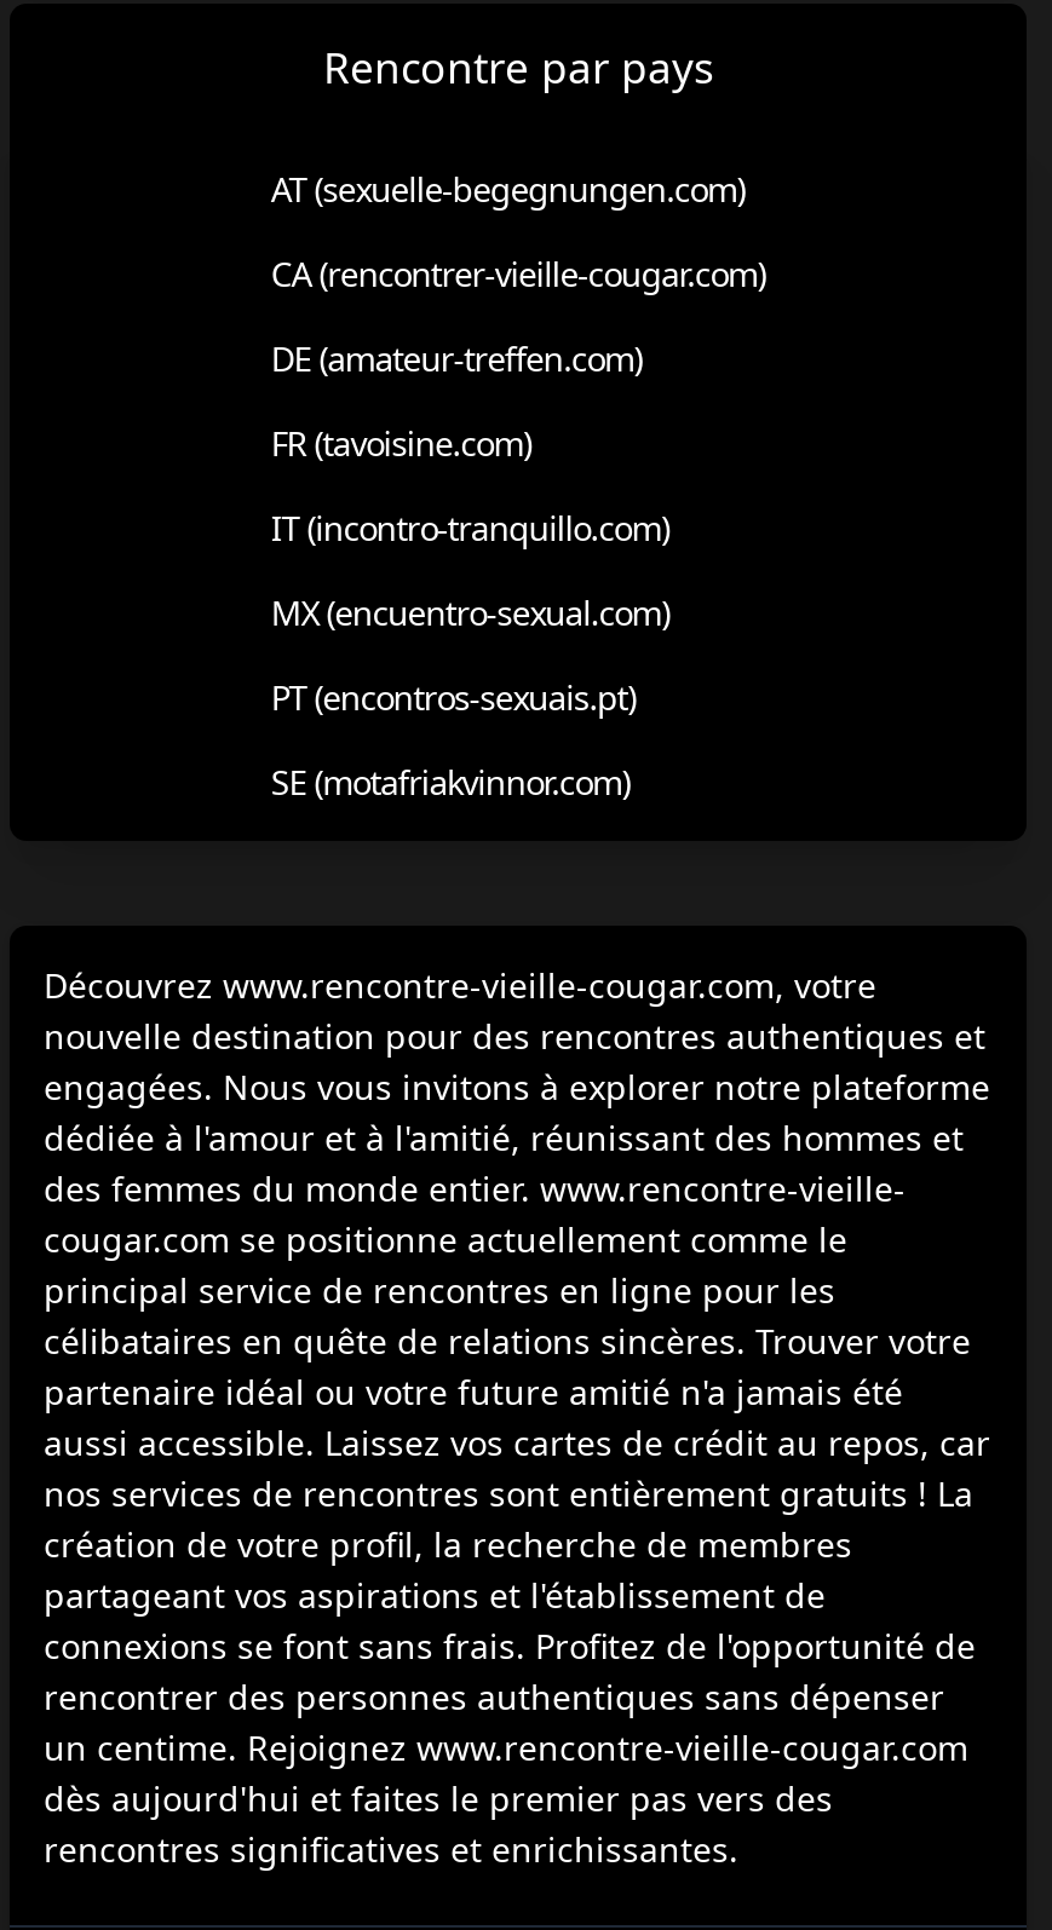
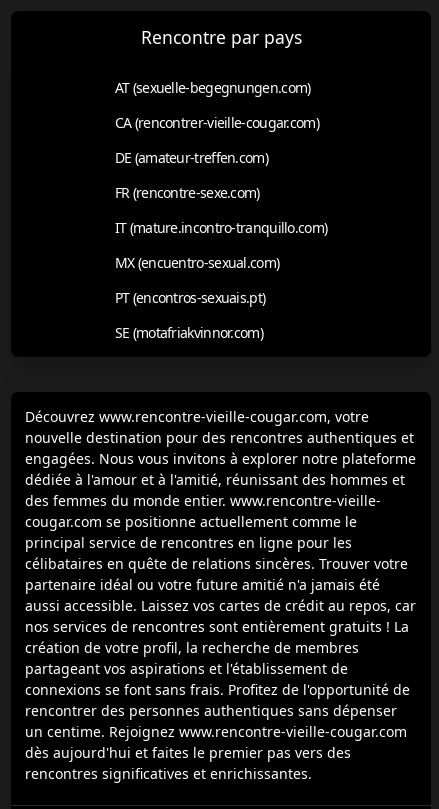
[271,420,531,466] FR (tavoisine.com) -> [115,183,260,202] FR (rencontre-sexe.com)
[271,504,669,550] IT (incontro-tranquillo.com) -> [115,218,327,237] IT (mature.incontro-tranquillo.com)

